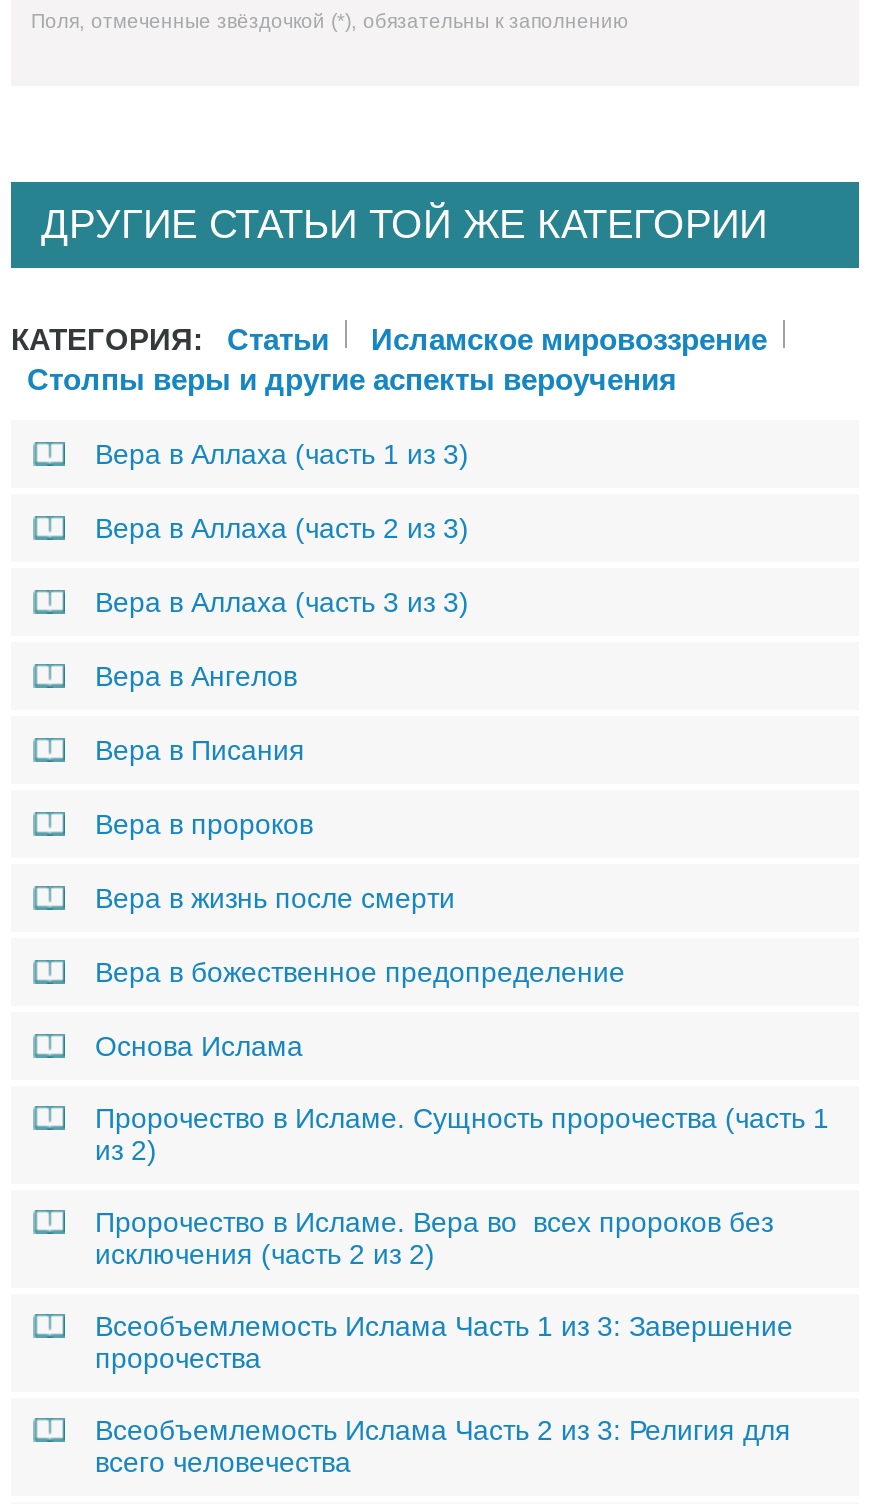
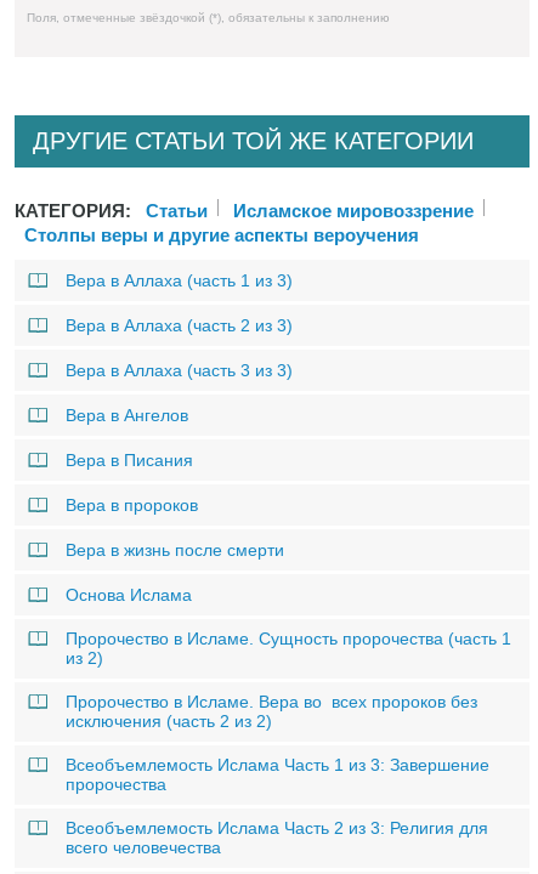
[95,957,625,989] Вера в божественное предопределение -> none

